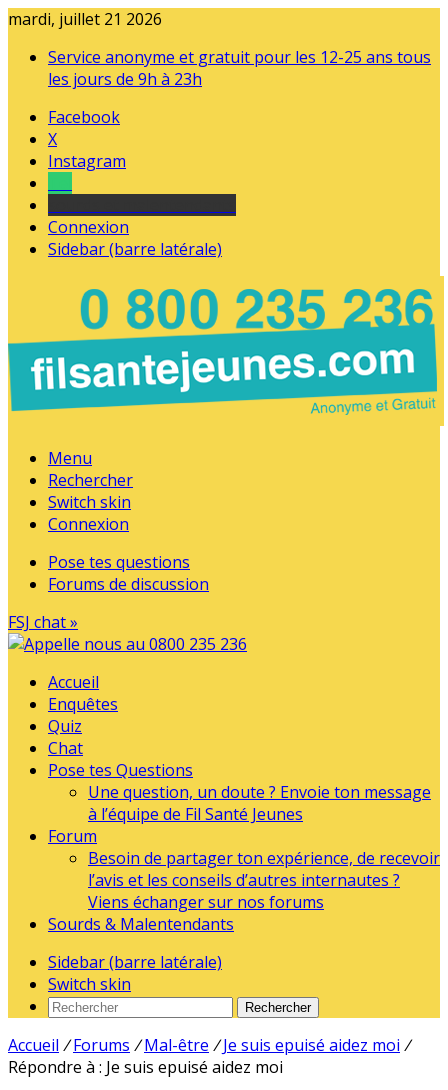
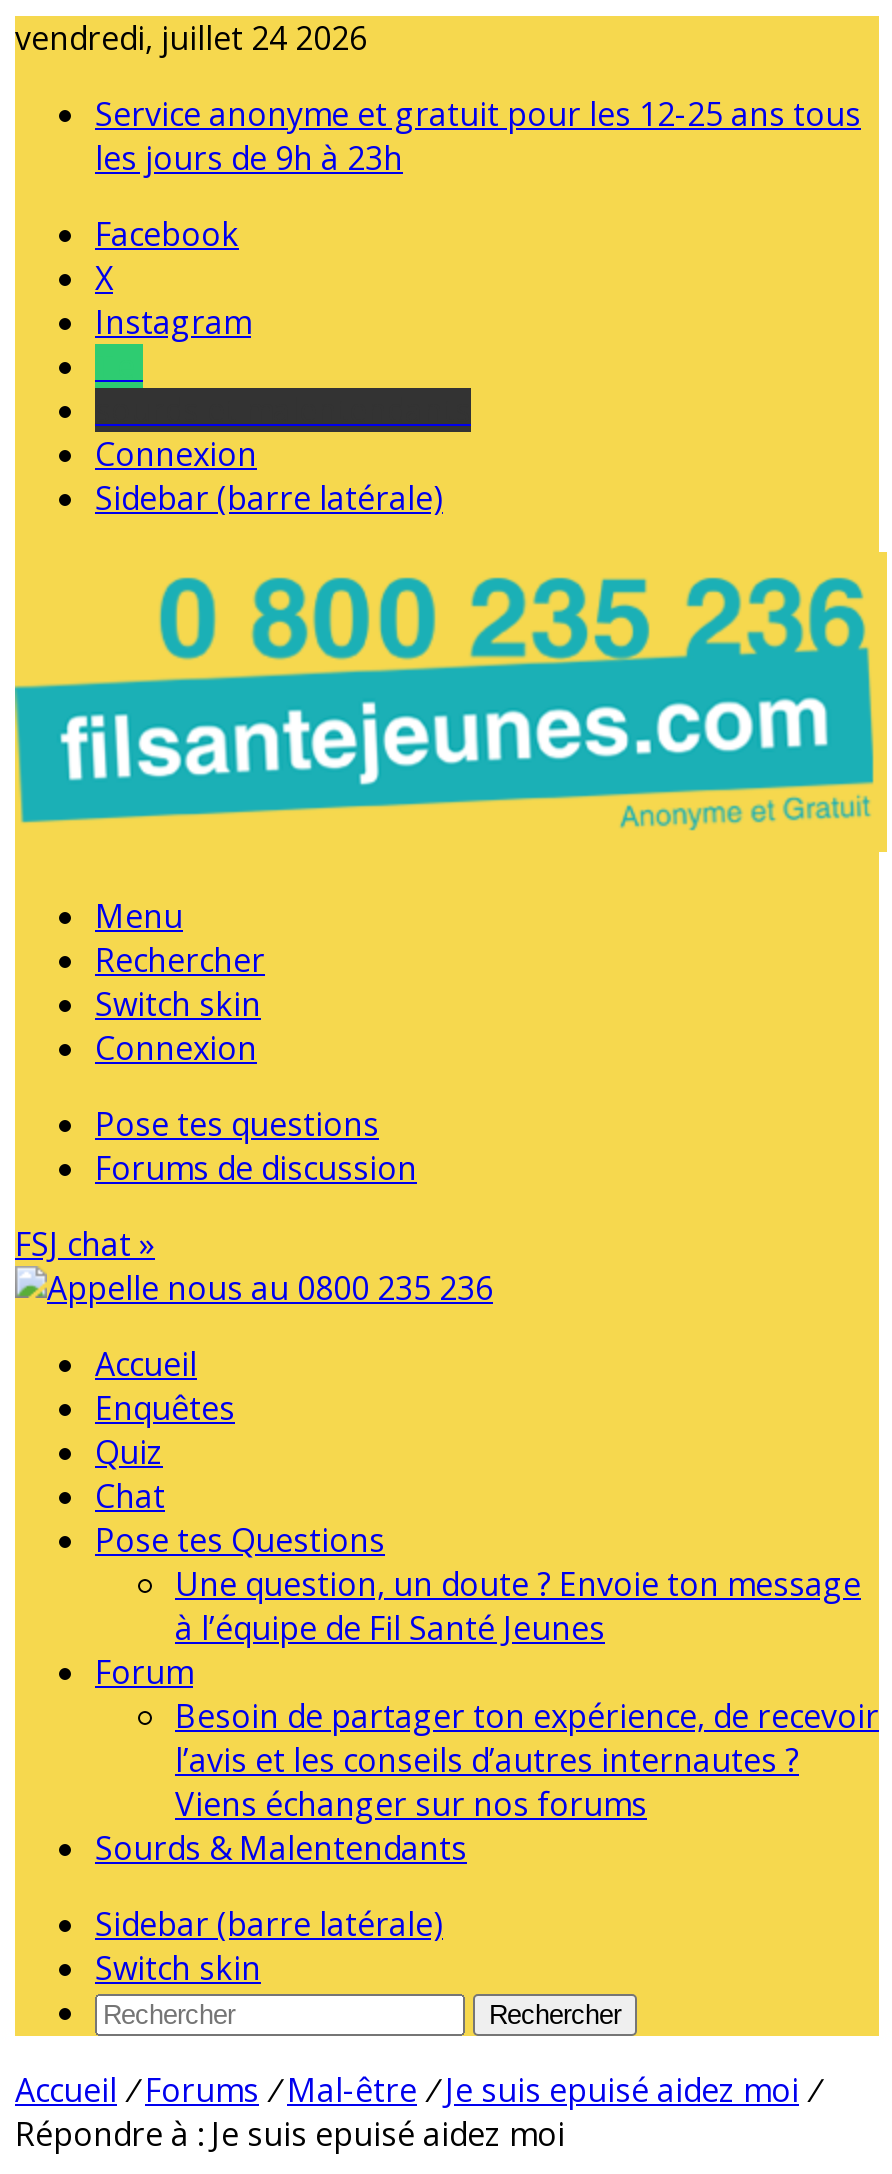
[8,8,162,30] mardi, juillet 21 2026 -> [15,16,367,60] vendredi, juillet 24 2026

